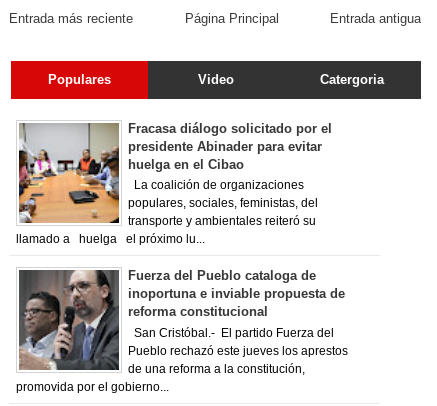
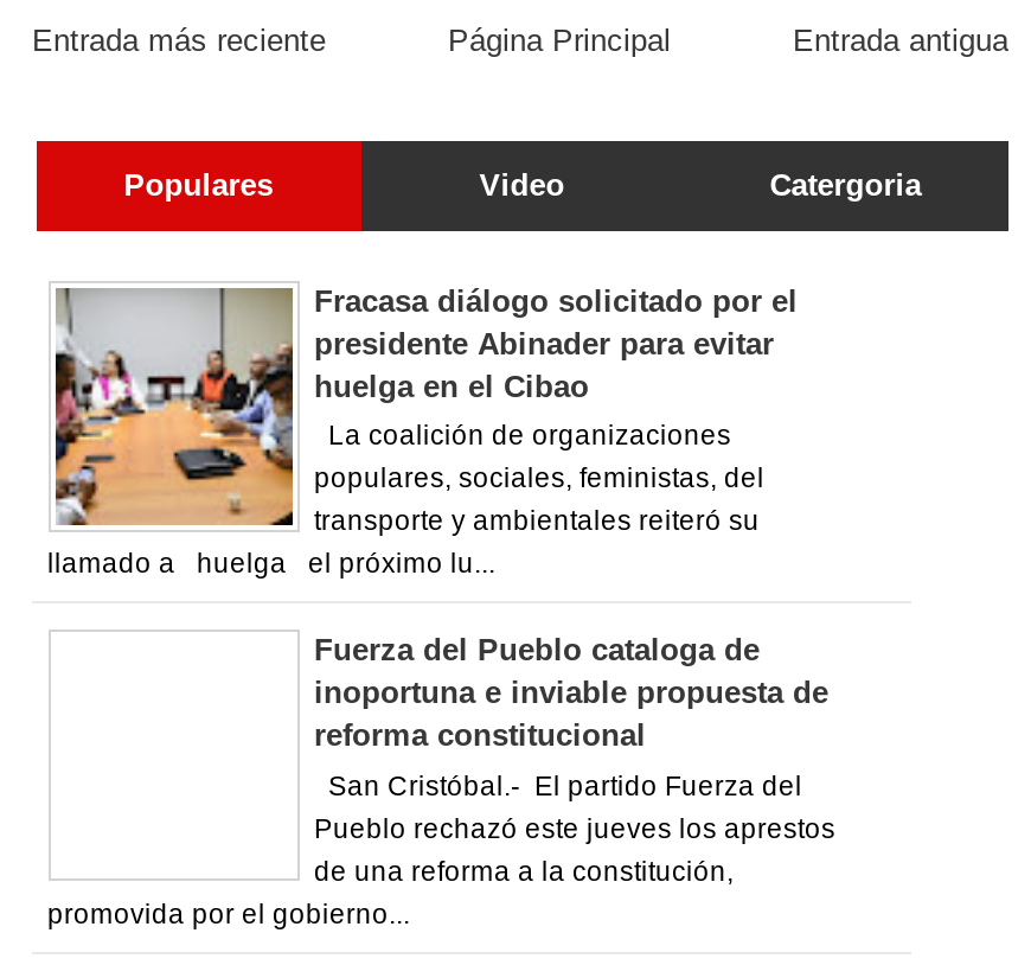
[18,269,120,371] [image] -> none

